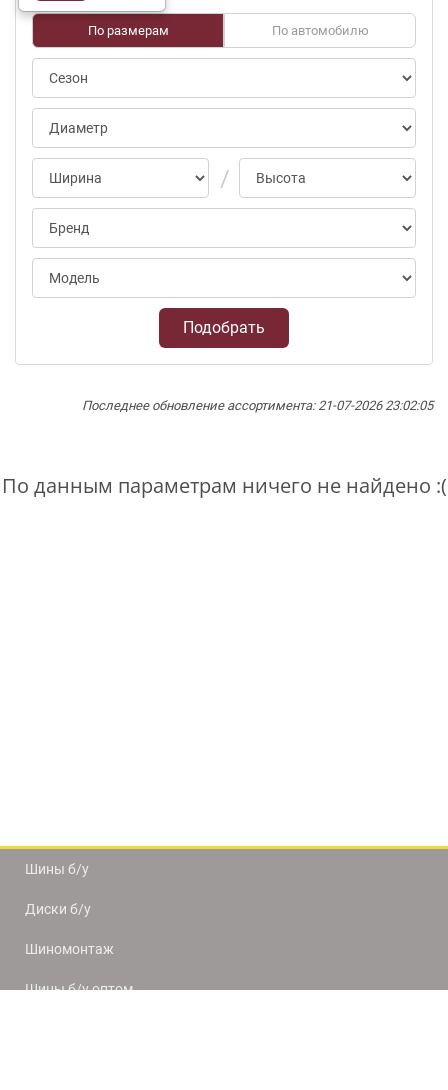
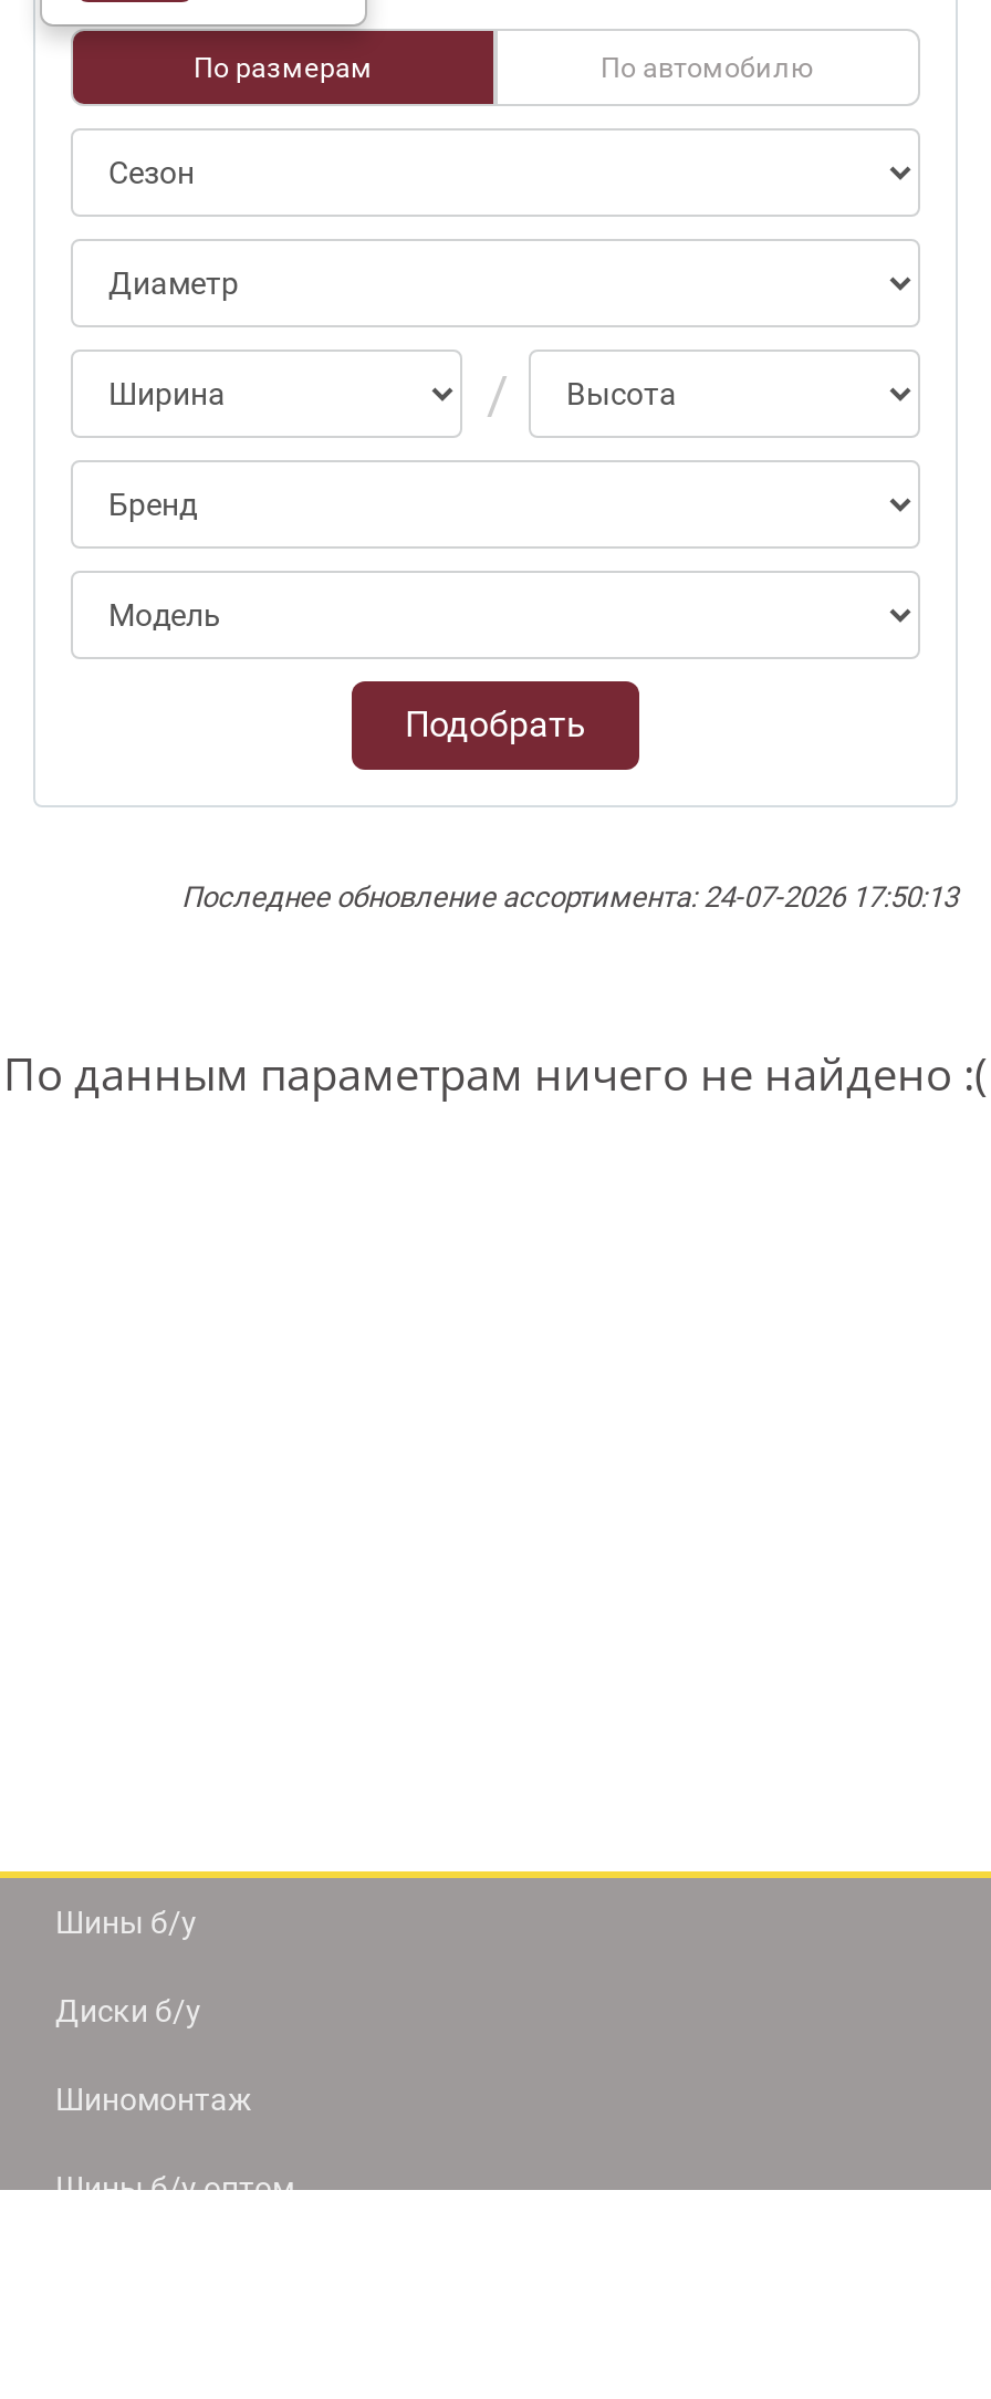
[82,398,433,413] Последнее обновление ассортимента: 21-07-2026 23:02:05 -> [181,880,958,914] Последнее обновление ассортимента: 24-07-2026 17:50:13

